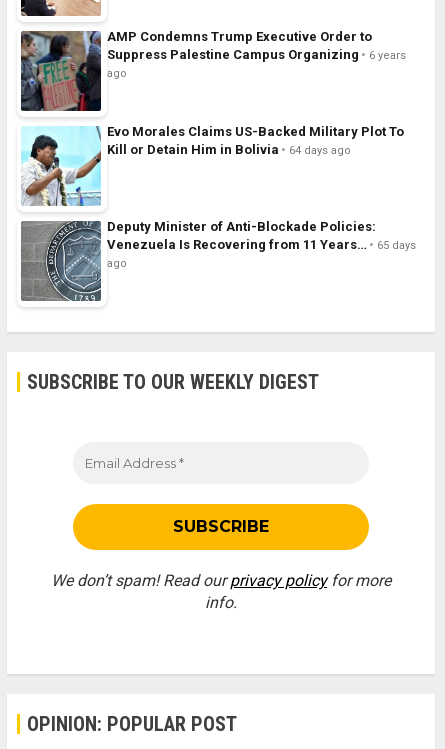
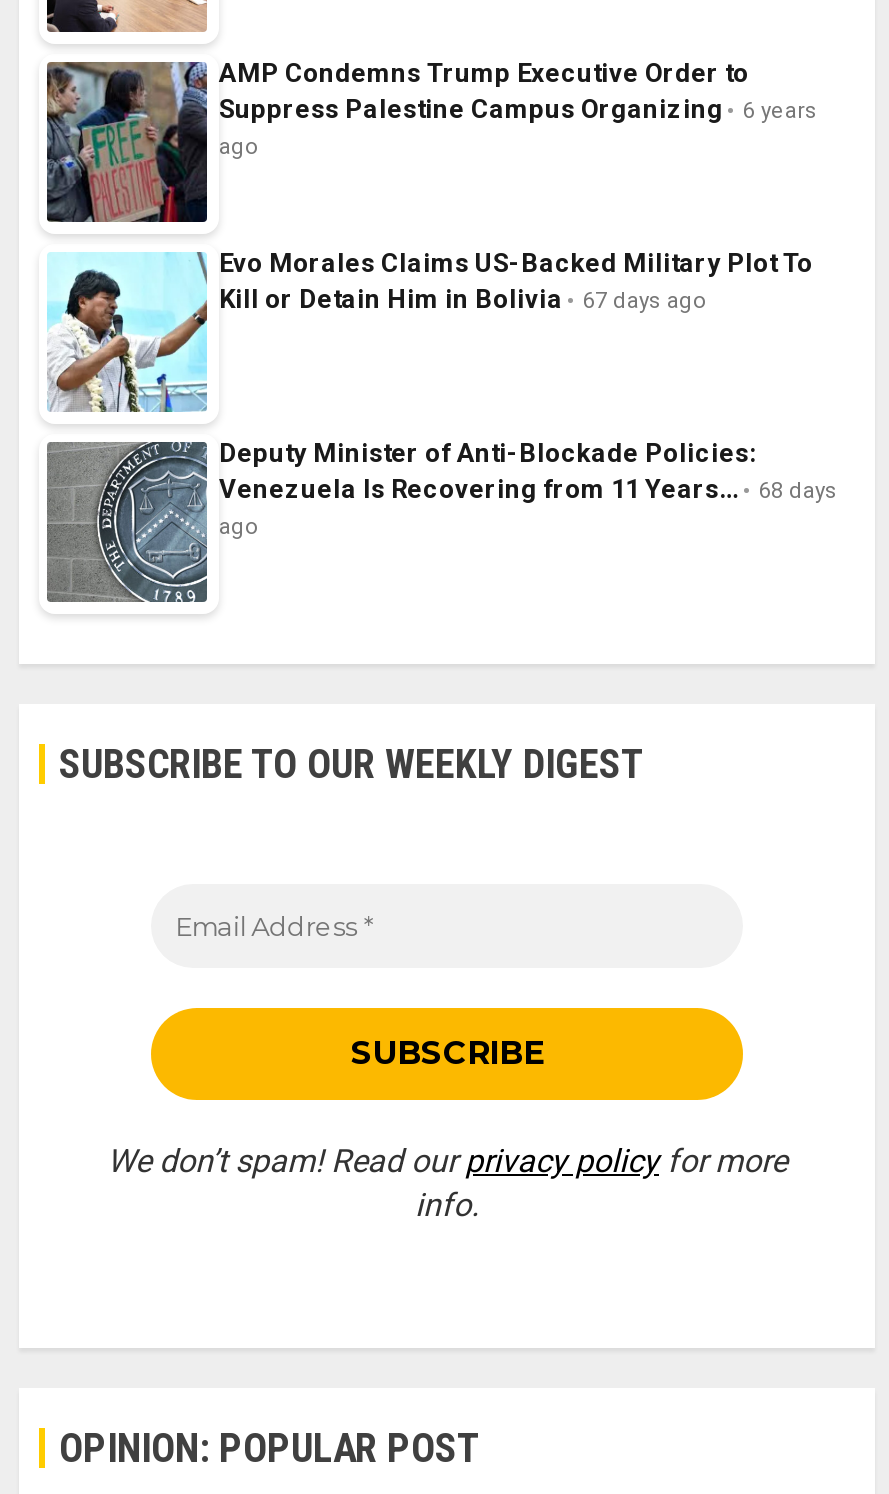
[107,142,351,157] Kill or Detain Him in Bolivia 64 days ago -> [219,285,707,315] Kill or Detain Him in Bolivia 67 days ago
[107,237,416,252] Venezuela Is Recovering from 11 Years… 65 days -> [219,475,837,505] Venezuela Is Recovering from 11 Years… 68 days

